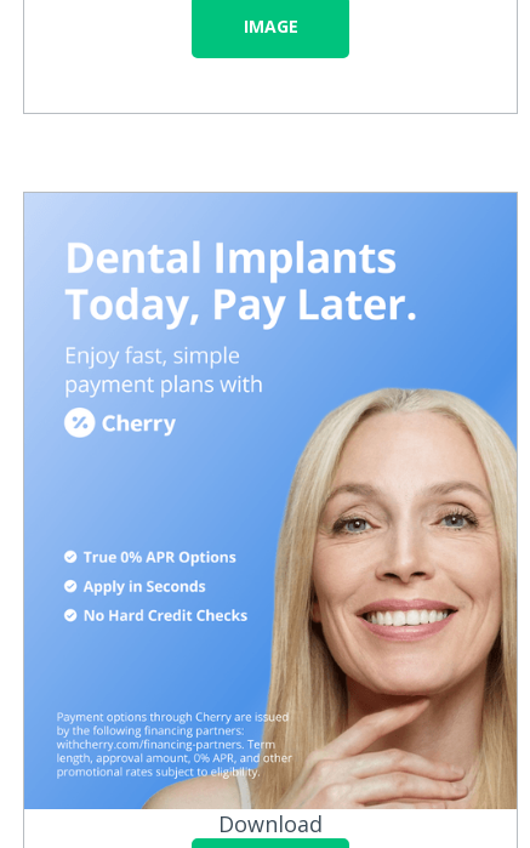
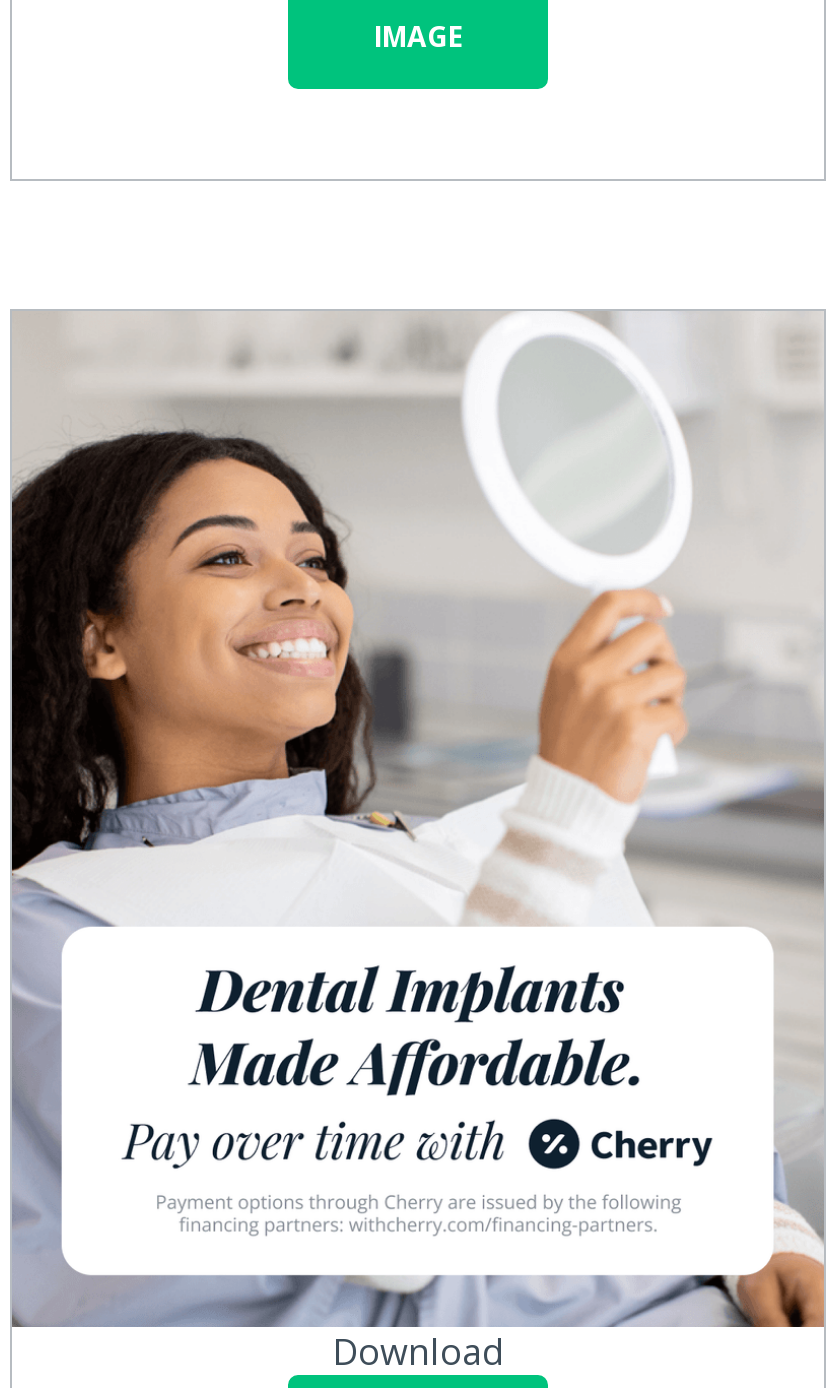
[23,192,518,810] [image] -> [10,311,824,1329] [image]

